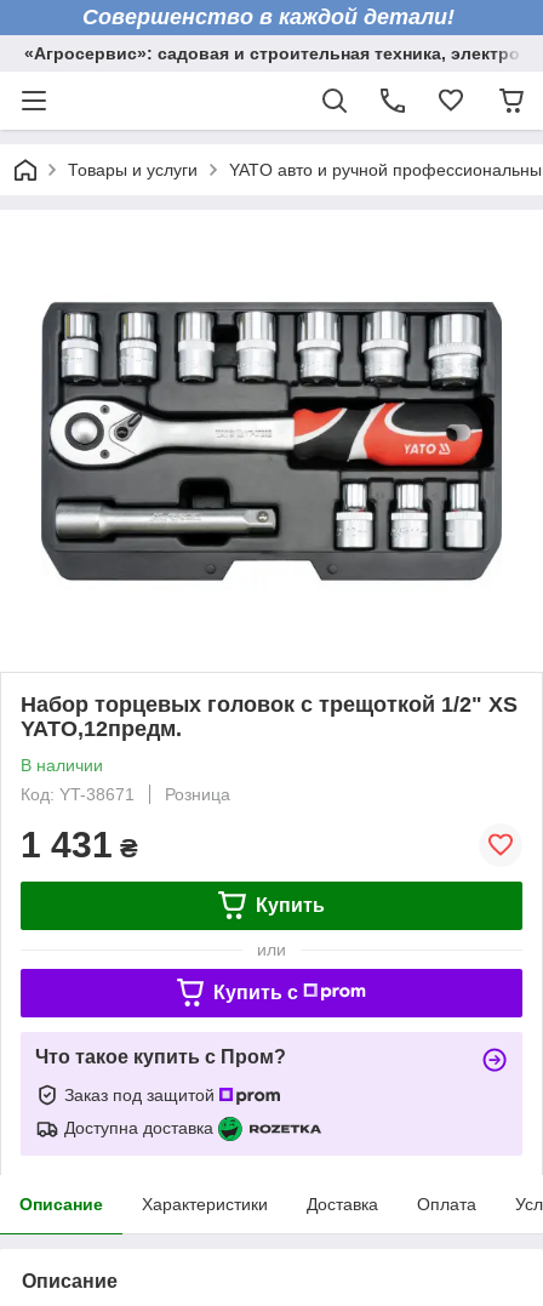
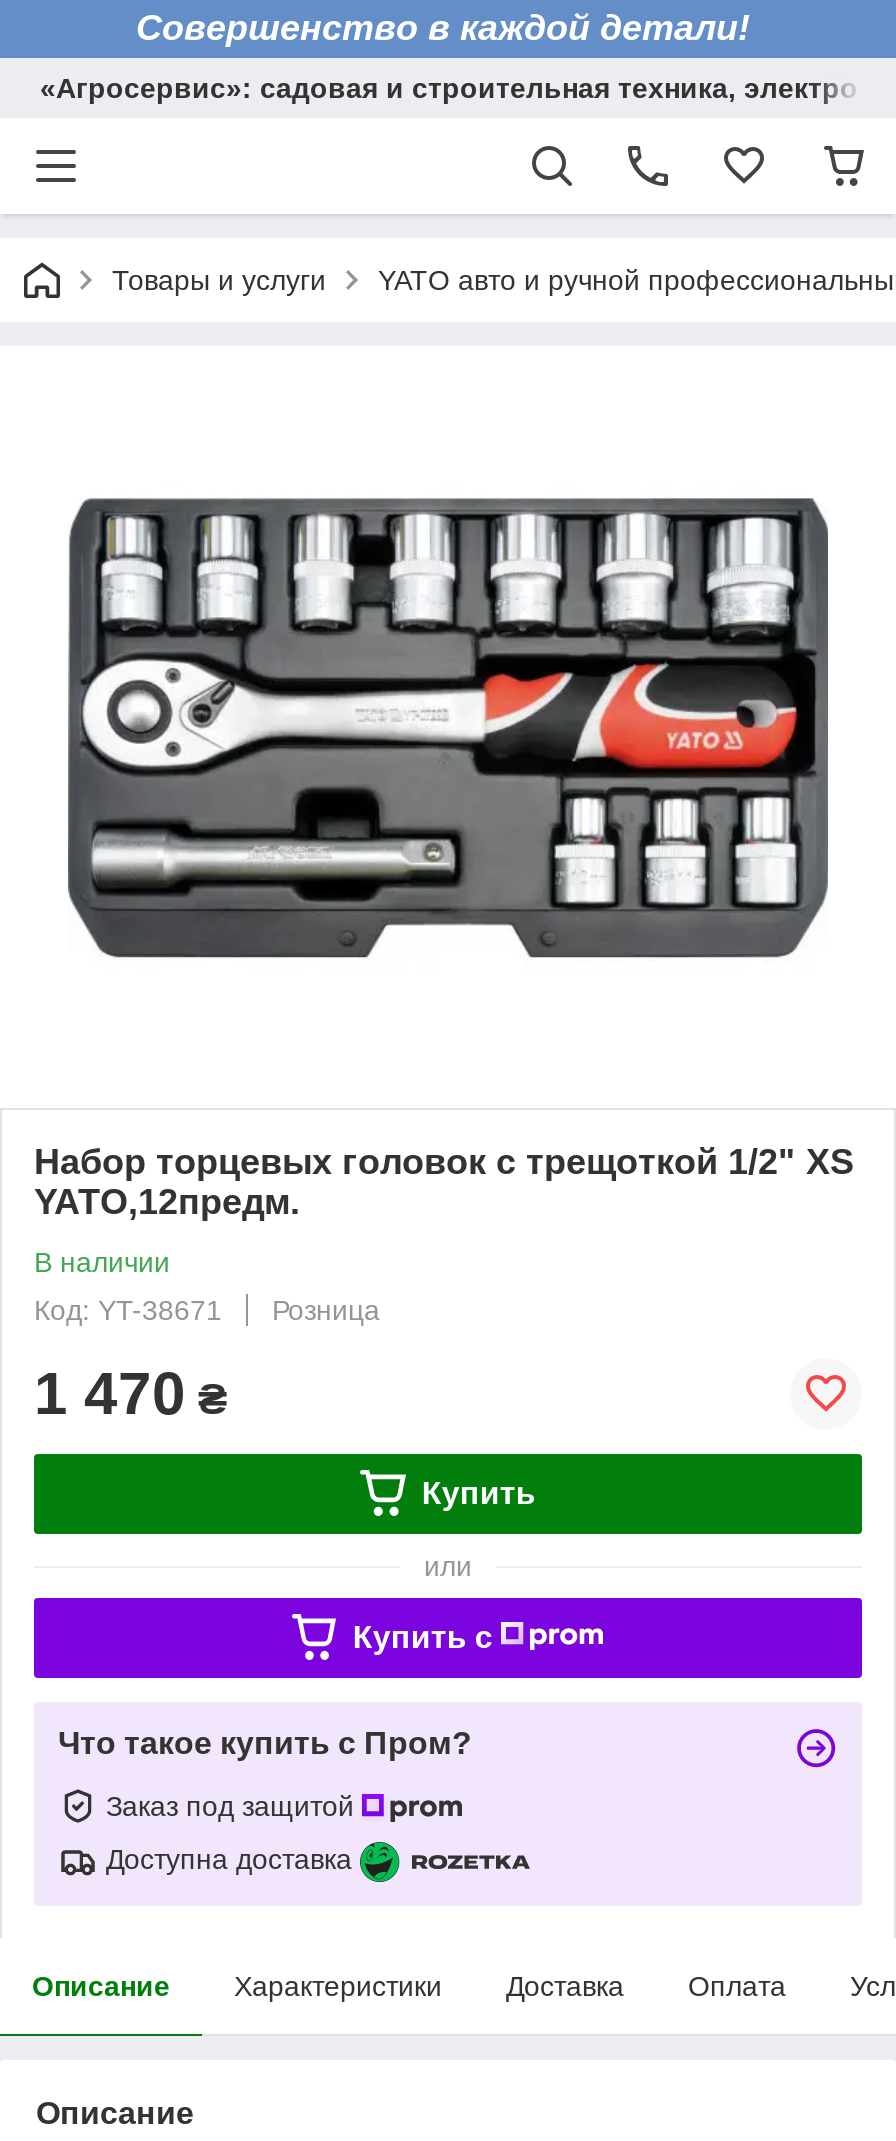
[21,824,138,864] 1 431 ₴ -> [34,1360,228,1426] 1 470 ₴

